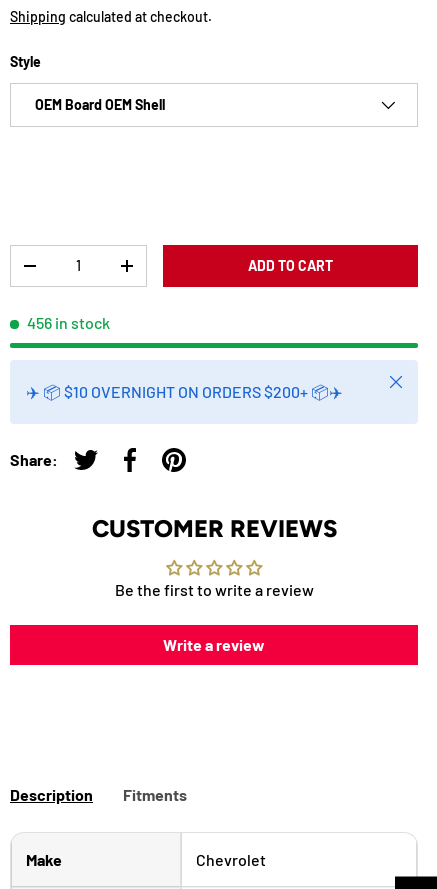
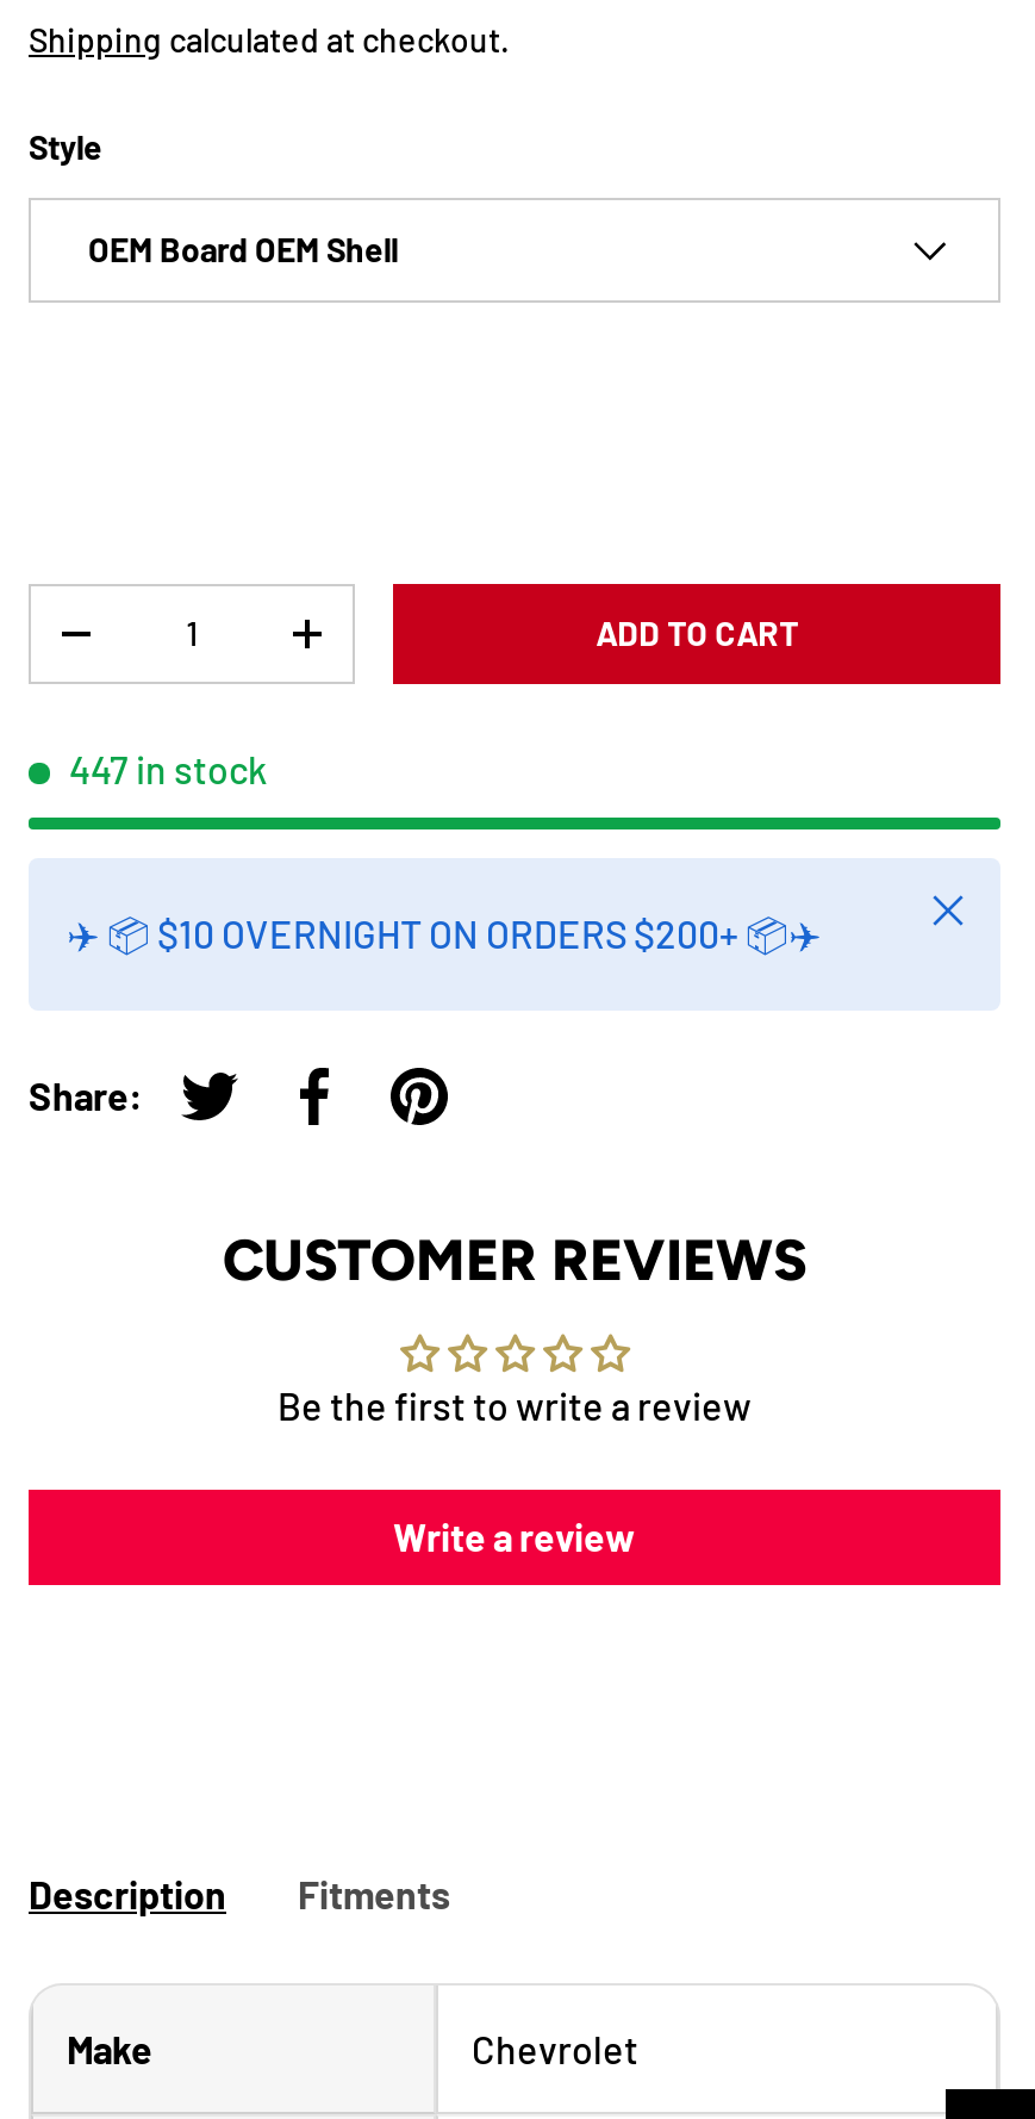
[27,313,110,332] 456 in stock -> [69,747,267,792] 447 in stock

